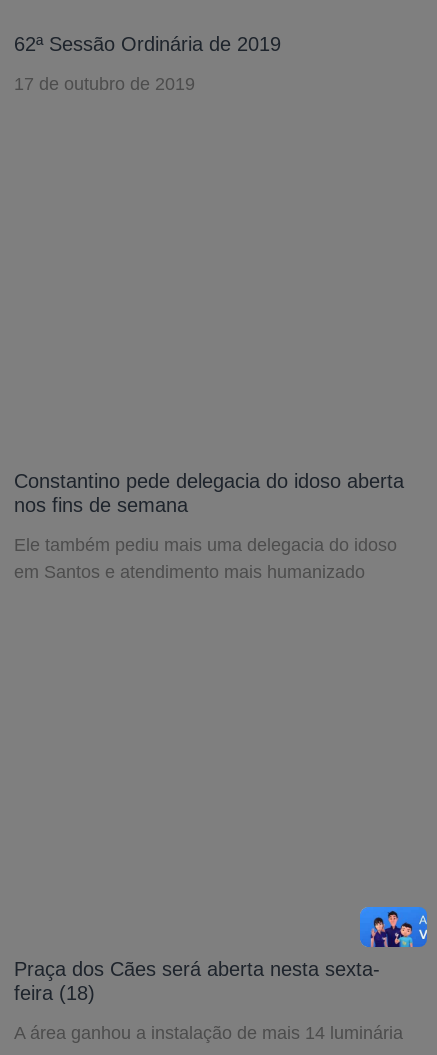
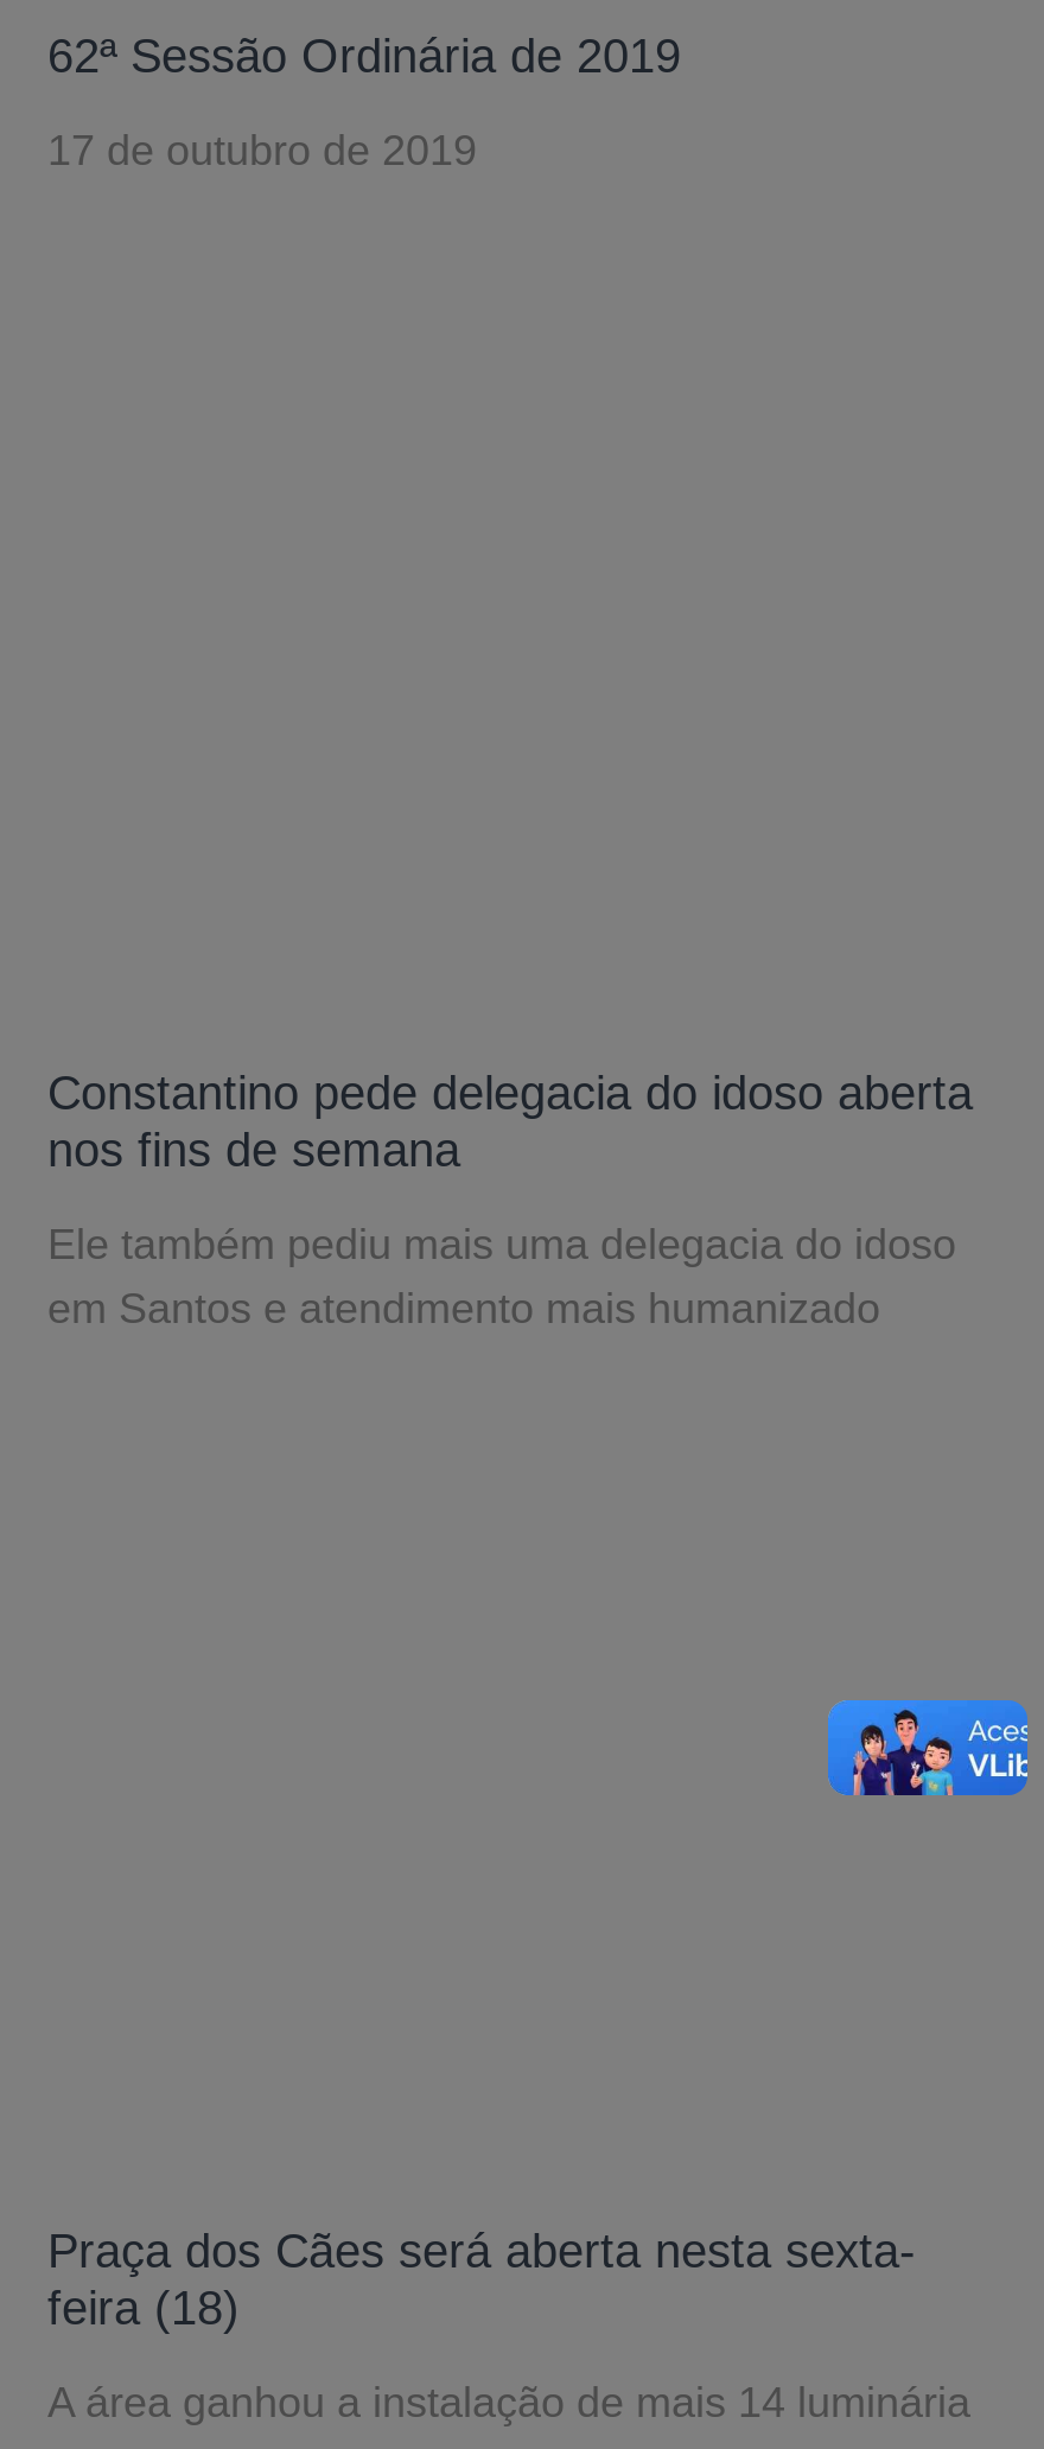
none -> [826,1698,1030,1798] [image]
[359,906,428,948] [image] -> none

